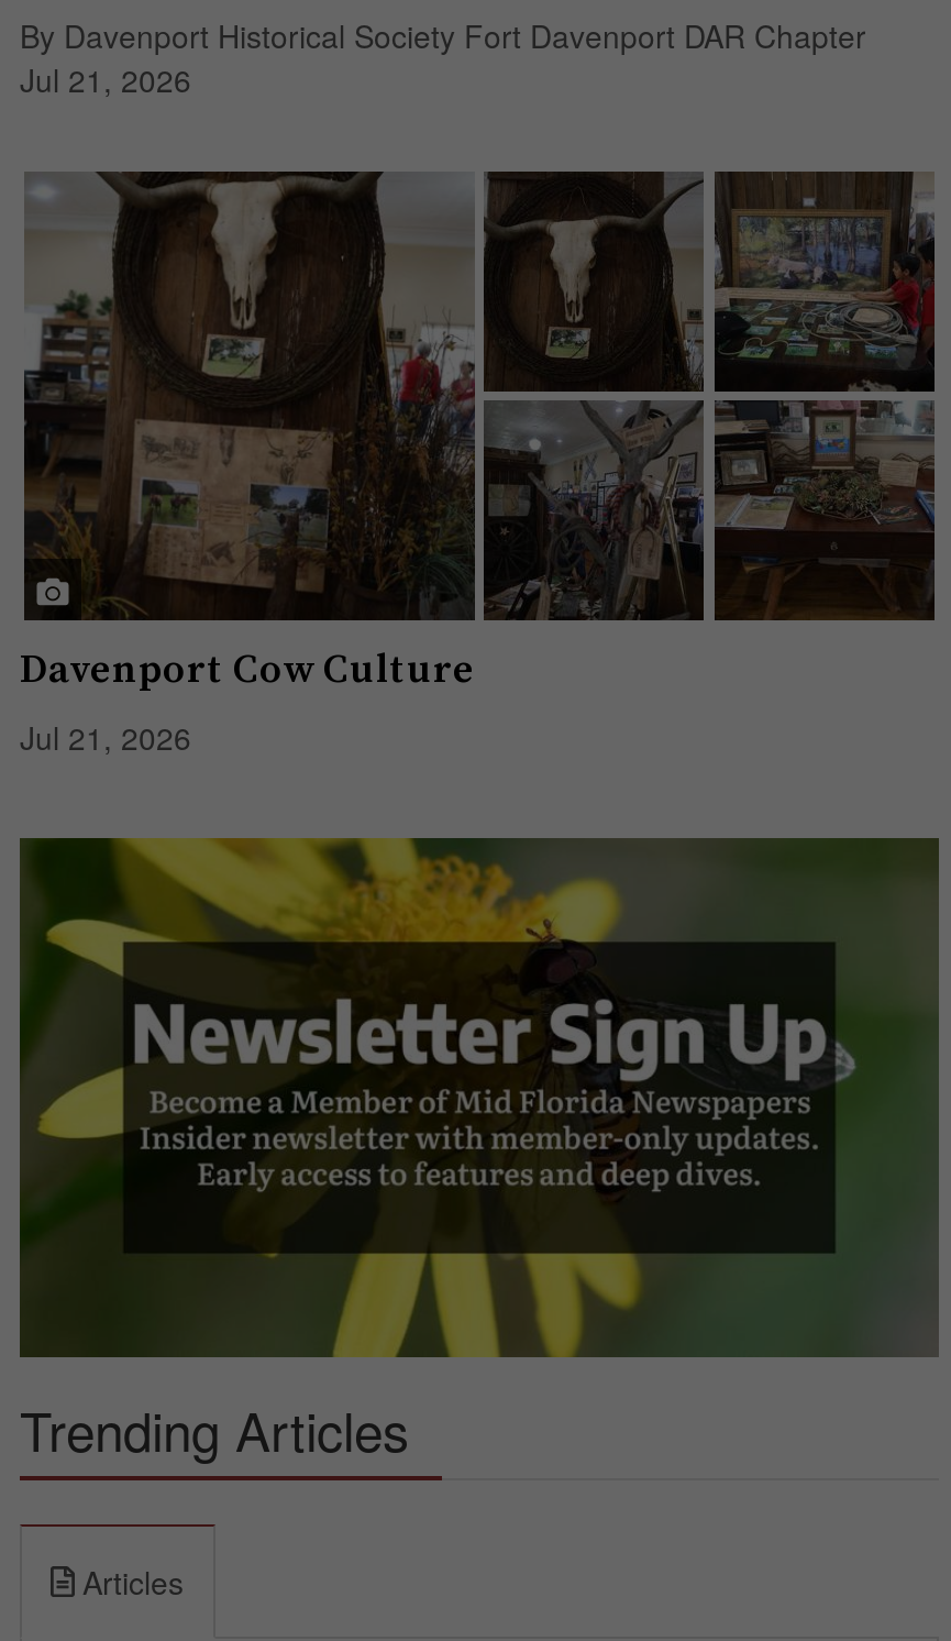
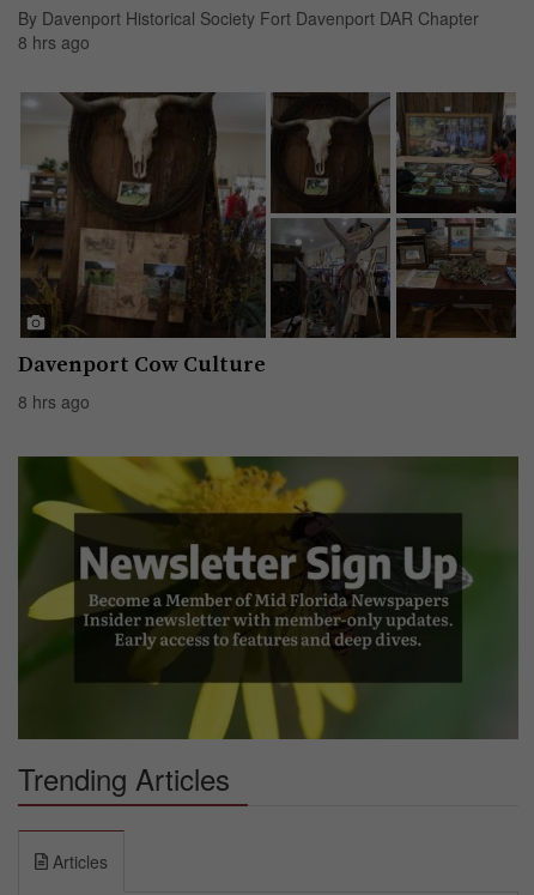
[20,56,191,100] Jul 21, 2026 -> [18,30,90,54] 8 hrs ago
[20,716,191,760] Jul 21, 2026 -> [18,390,90,414] 8 hrs ago

